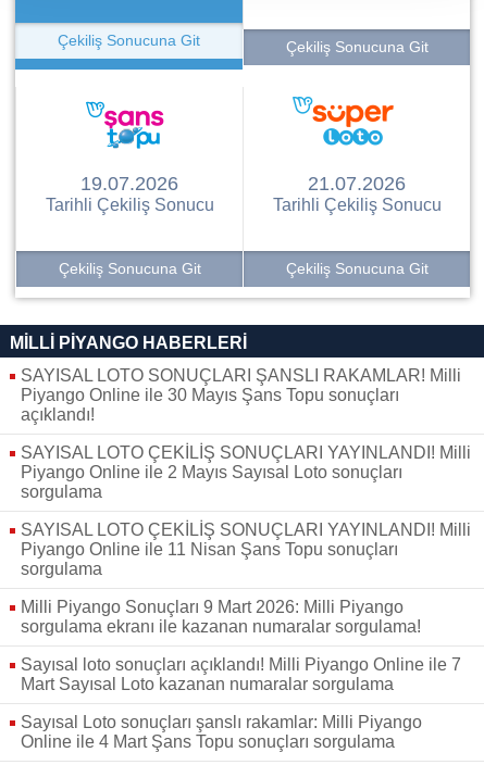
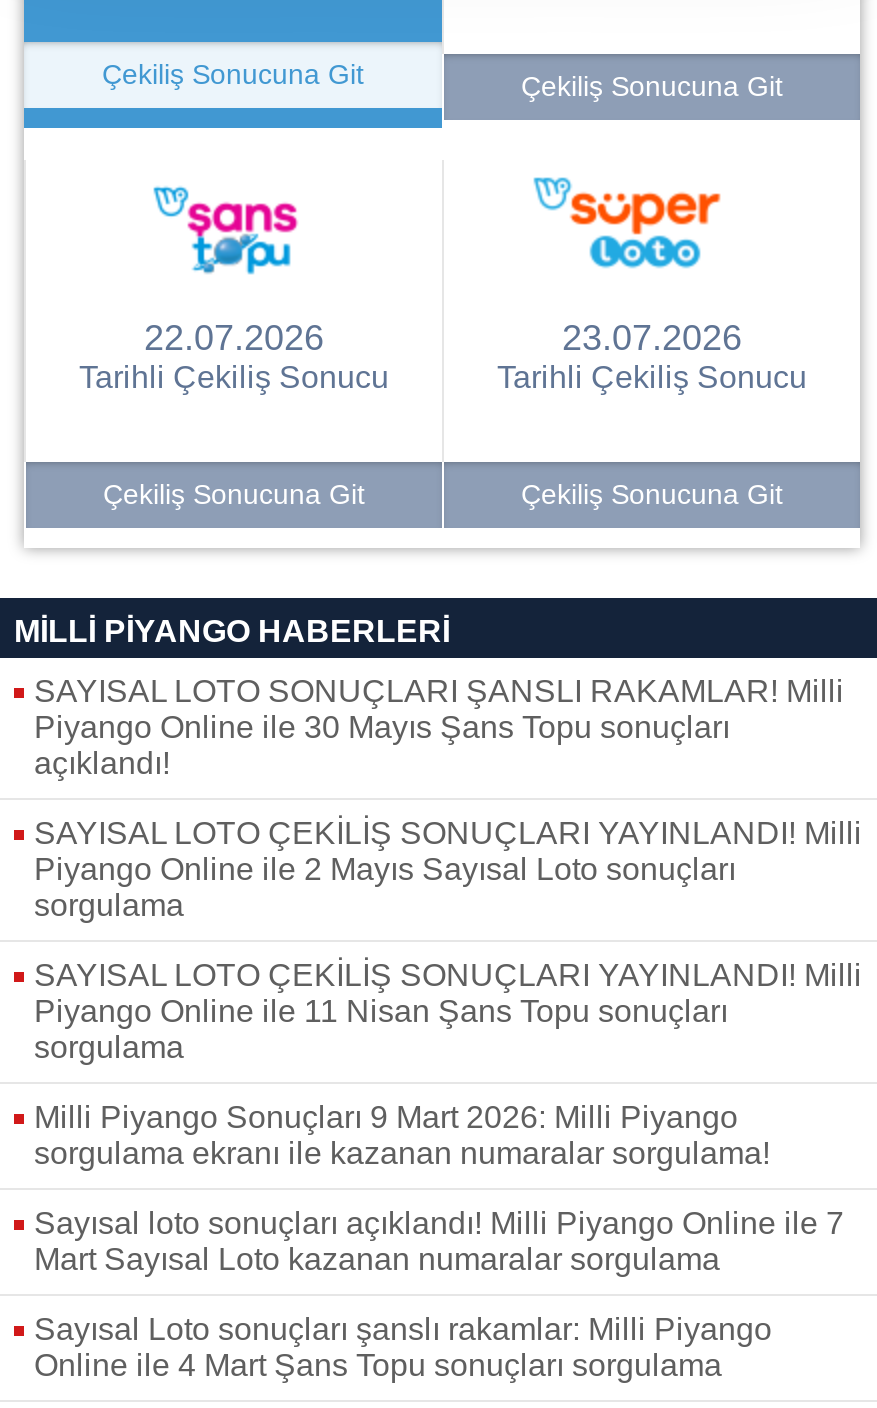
[80,173,178,195] 19.07.2026 -> [144,318,324,358] 22.07.2026
[308,173,406,195] 21.07.2026 -> [562,318,742,358] 23.07.2026

